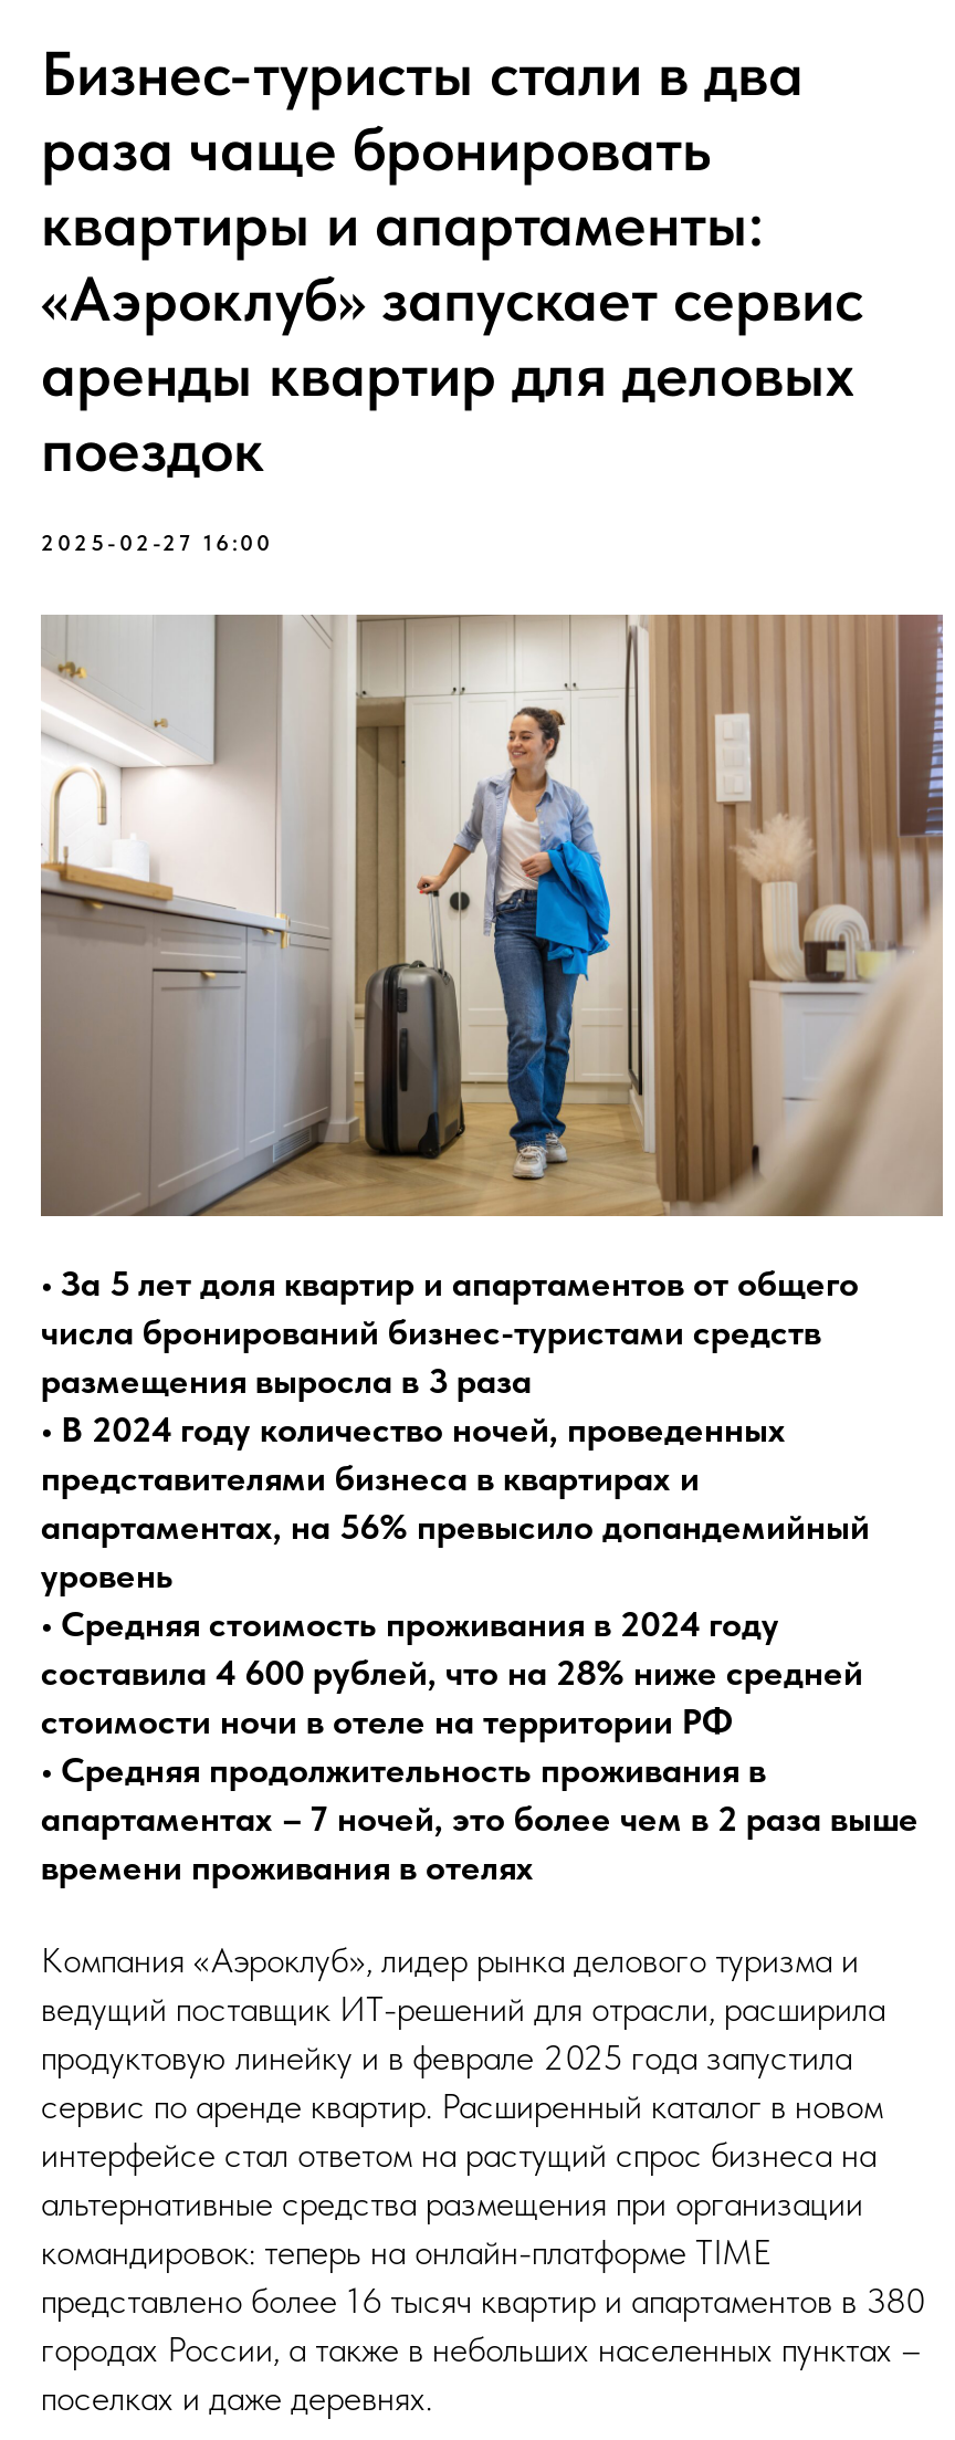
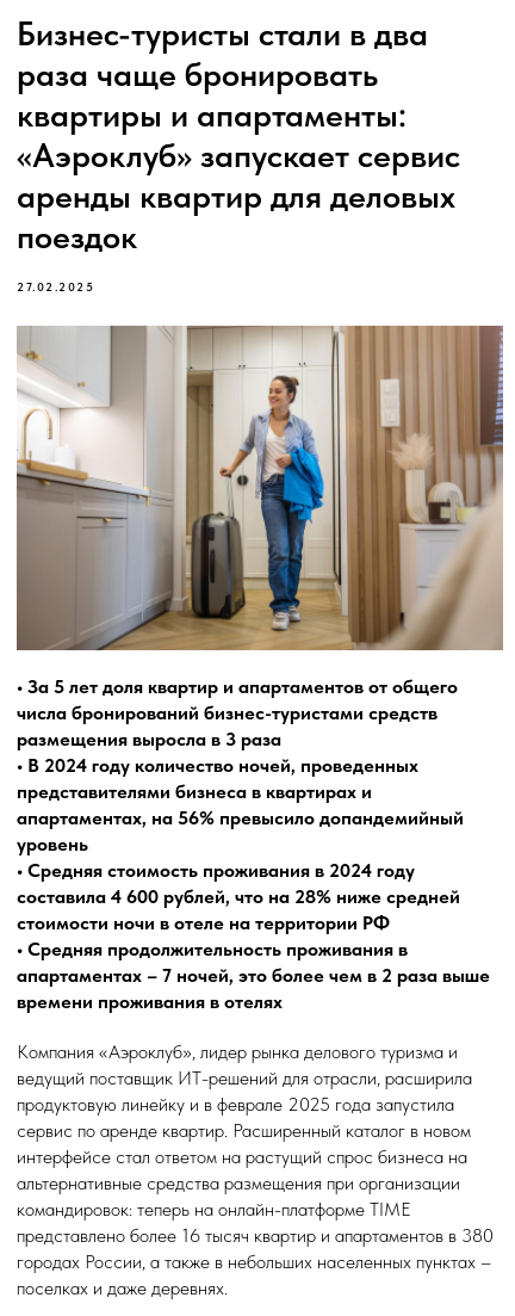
[41,528,273,555] 2025-02-27 16:00 -> [17,279,94,294] 27.02.2025

